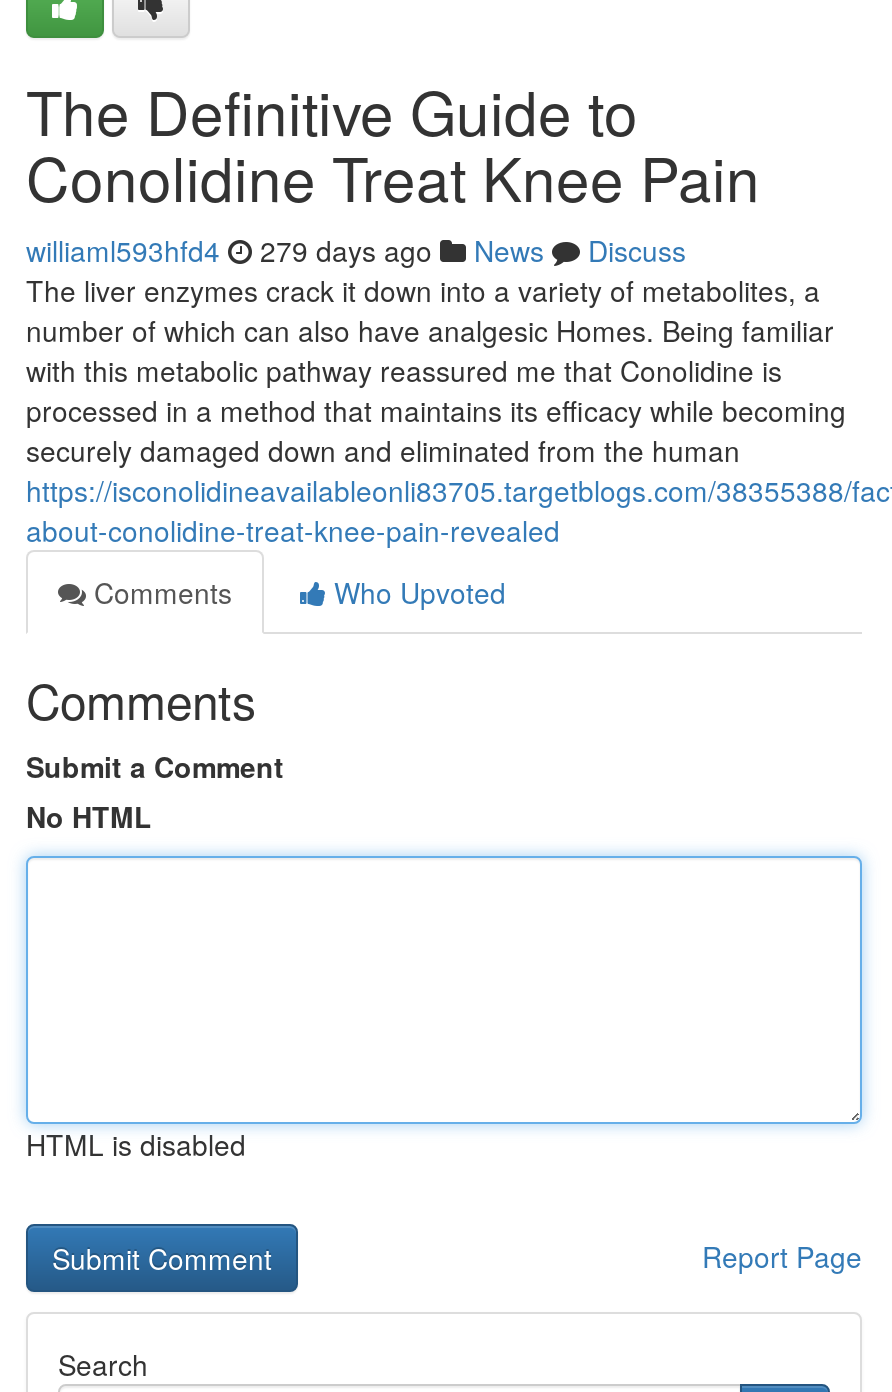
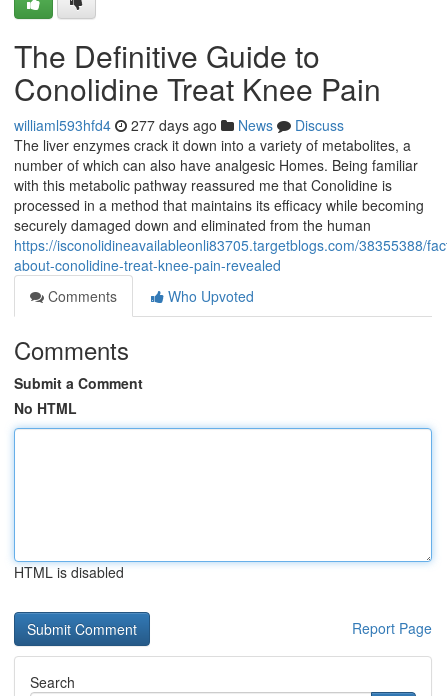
[26,230,686,270] williaml593hfd4 279 days ago News Discuss -> [14,115,344,135] williaml593hfd4 277 days ago News Discuss

